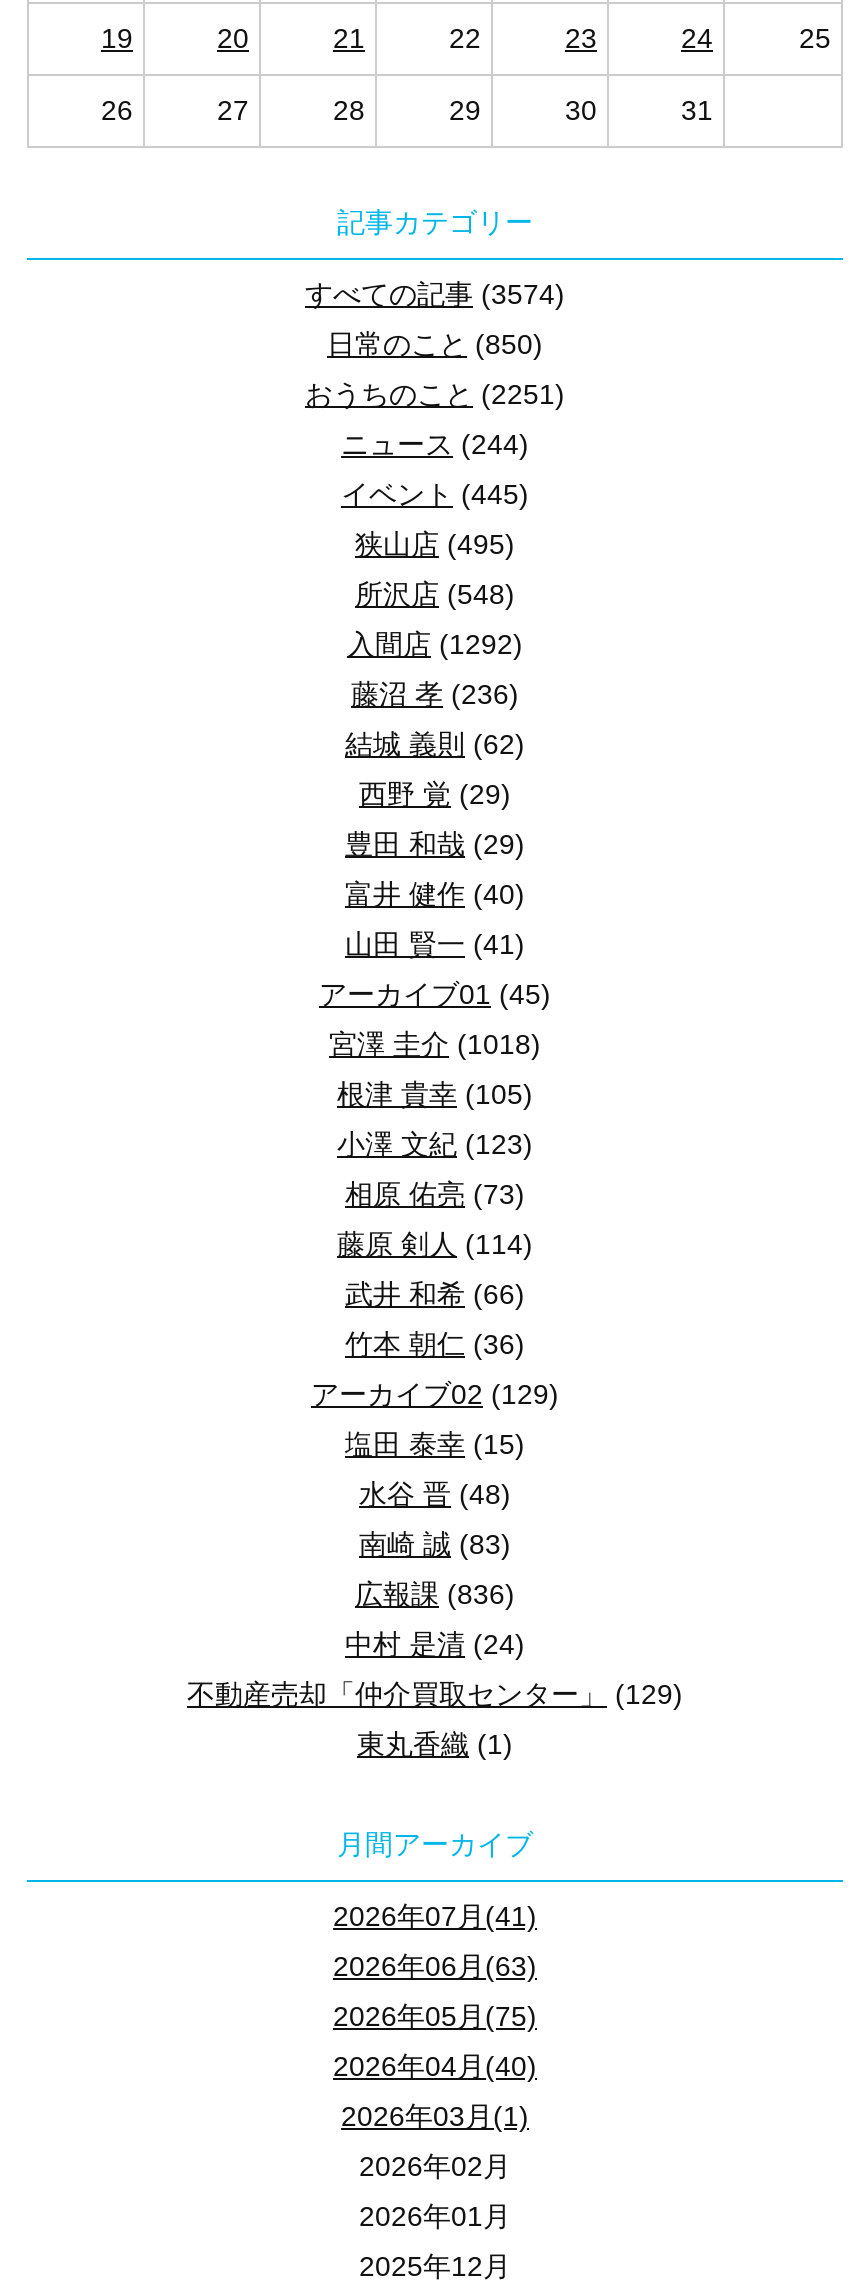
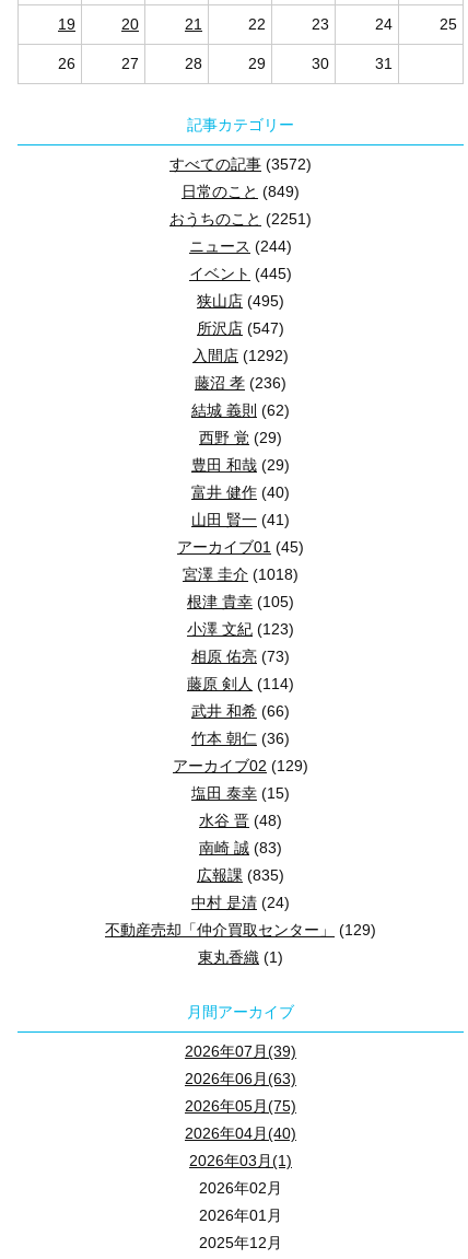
[305,278,565,310] すべての記事(3574) -> [169,155,312,173] すべての記事(3572)
[327,328,543,360] 日常のこと(850) -> [182,183,300,200] 日常のこと(849)
[355,578,515,610] 所沢店(548) -> [197,319,284,337] 所沢店(547)
[355,1578,515,1610] 広報課(836) -> [197,866,284,884] 広報課(835)
[333,1900,537,1932] 2026年07月(41) -> [185,1042,296,1060] 2026年07月(39)

